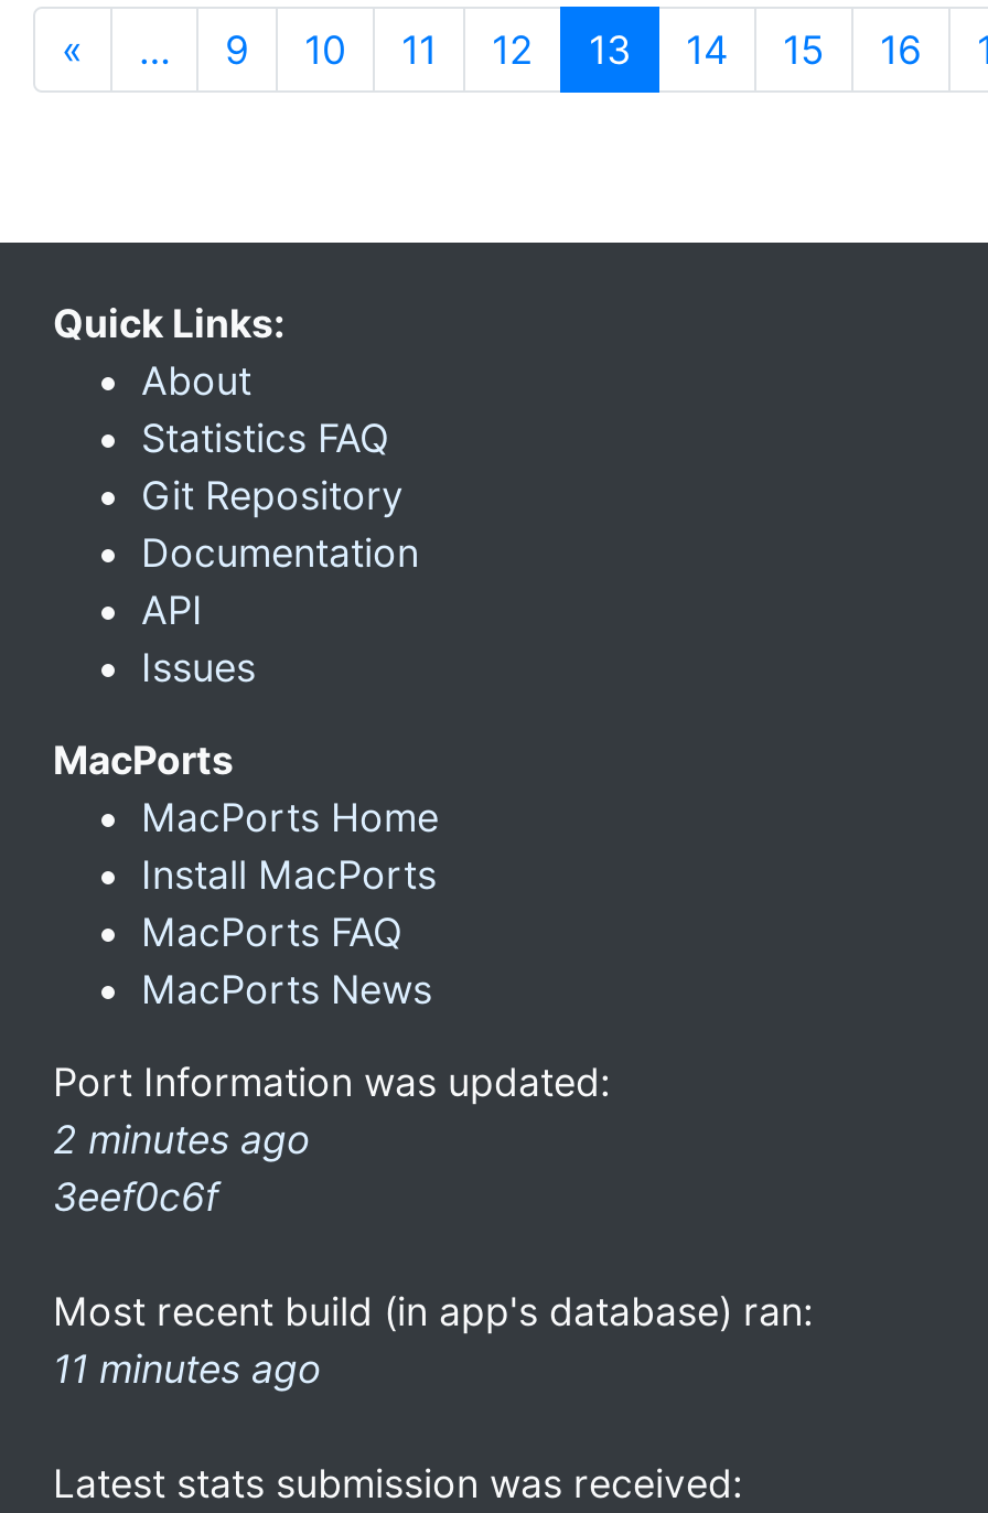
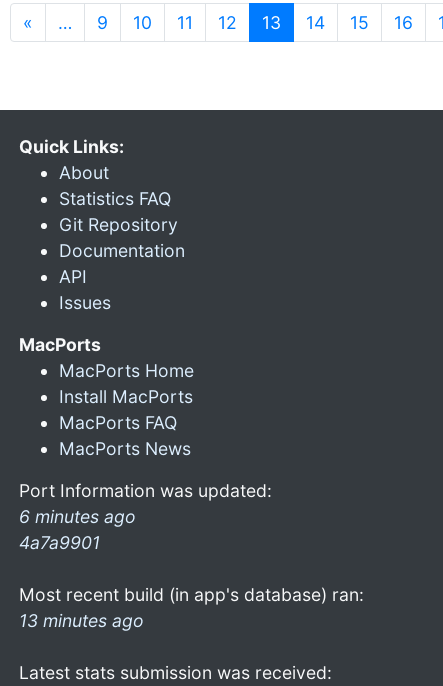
[53,1116,311,1220] 2 minutes ago | 3eef0c6f -> [19,506,136,553] 6 minutes ago | 4a7a9901
[53,1345,322,1392] 11 minutes ago -> [19,610,144,631] 13 minutes ago

